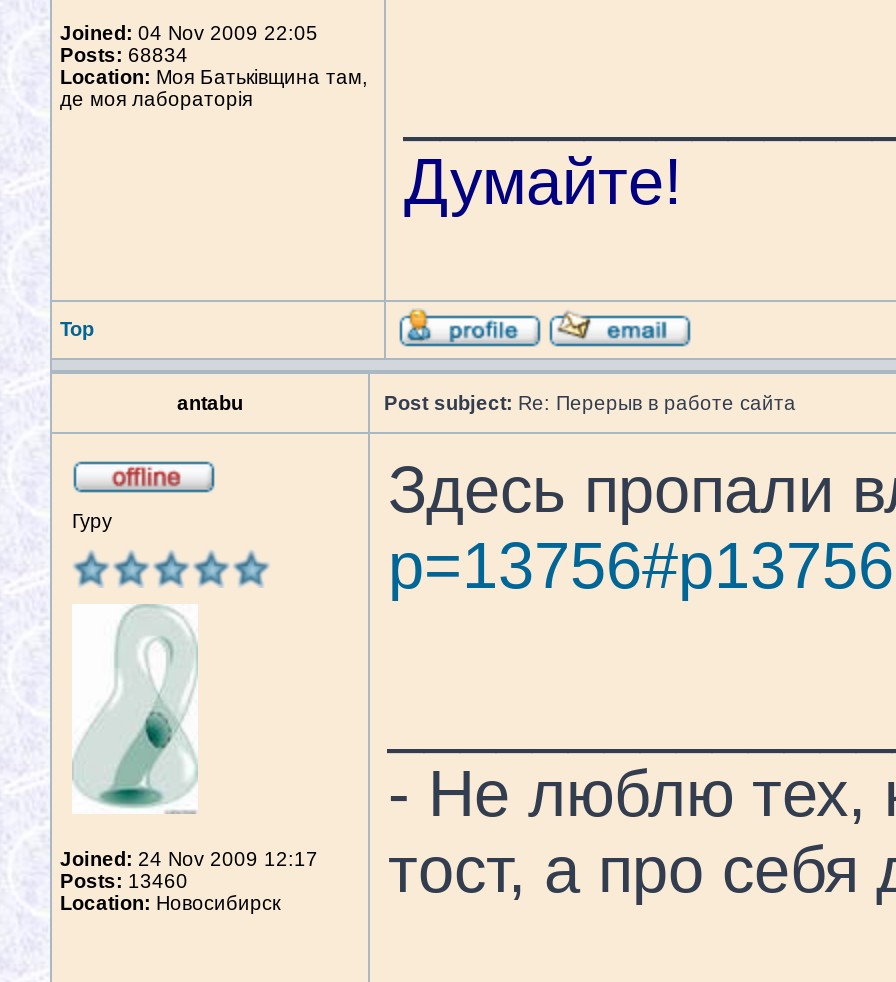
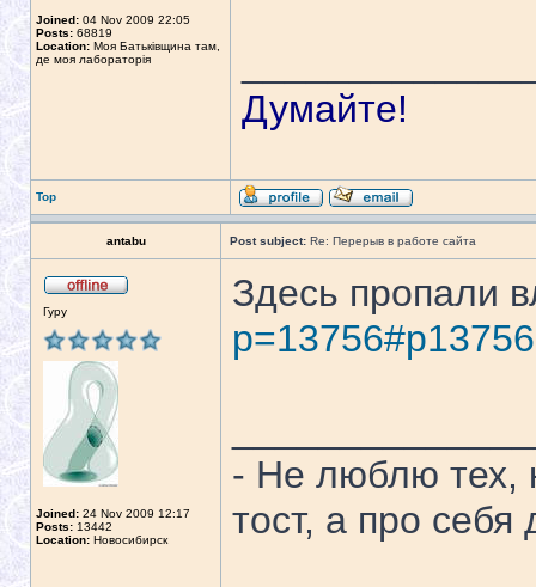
[60,44,188,66] Posts: 68834 -> [36,26,112,39] Posts: 68819
[60,870,188,892] Posts: 13460 -> [36,520,112,533] Posts: 13442

